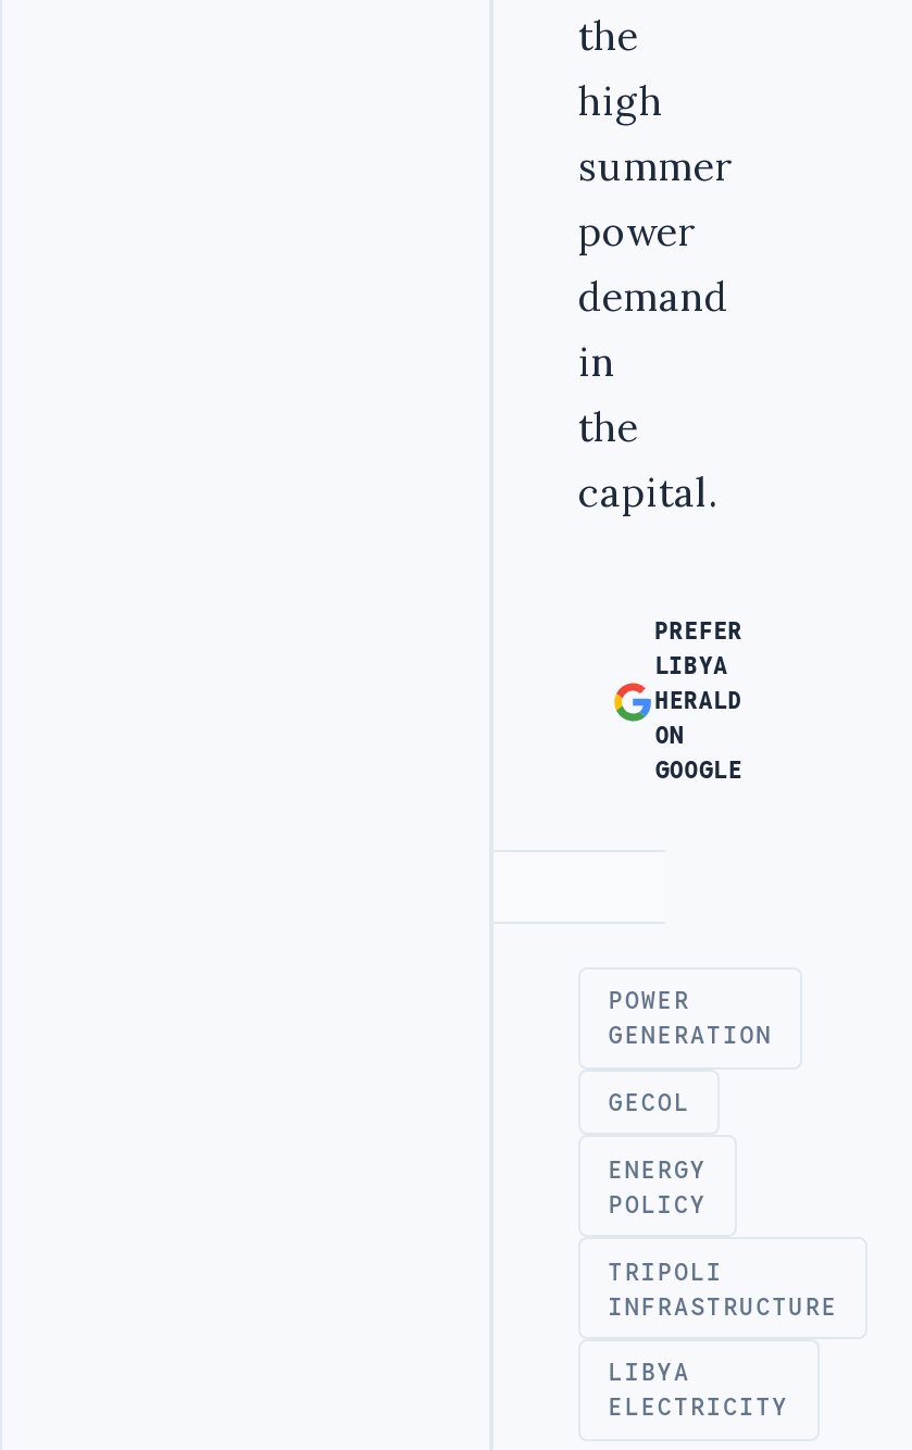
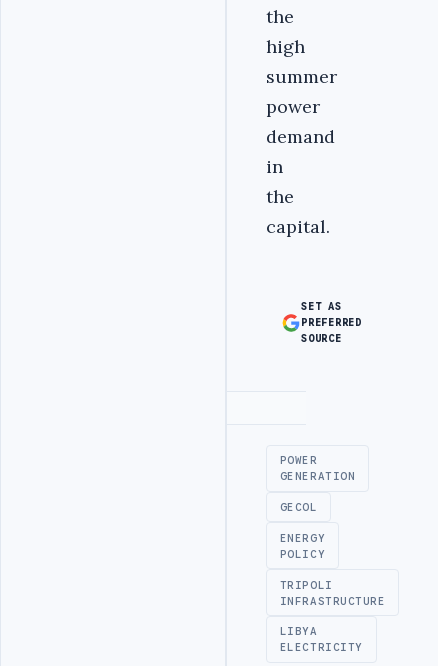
[655,617,743,784] PREFER | LIBYA | HERALD | ON | GOOGLE -> [301,300,362,345] SET AS | PREFERRED | SOURCE

